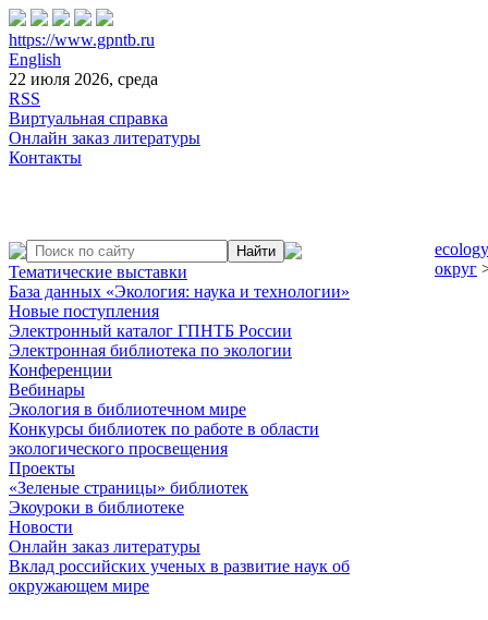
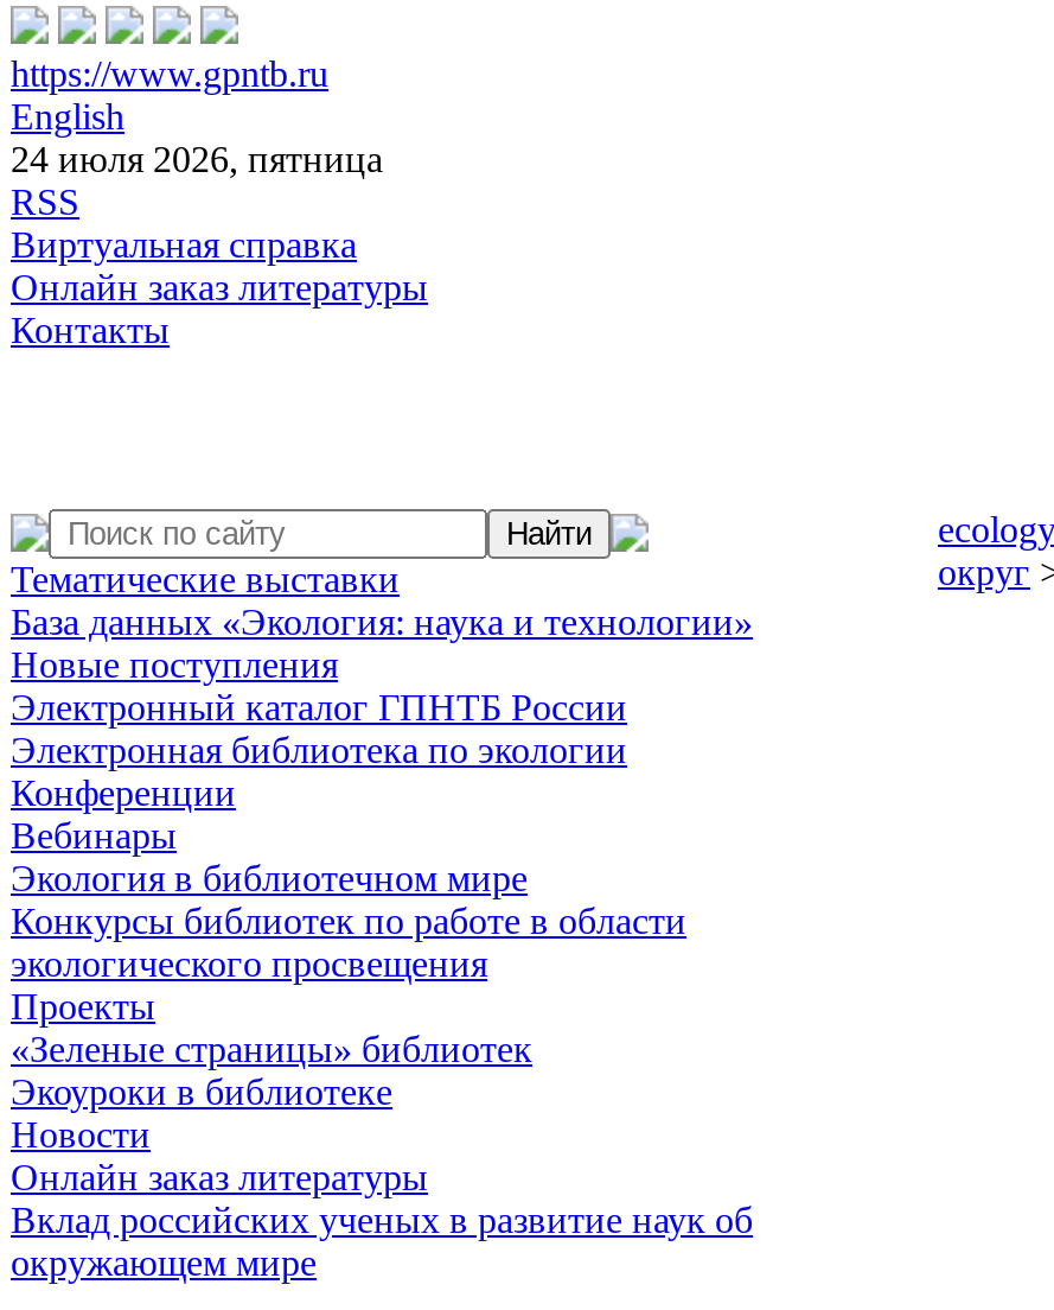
[9,70,158,88] 22 июля 2026, среда -> [11,139,383,179] 24 июля 2026, пятница

